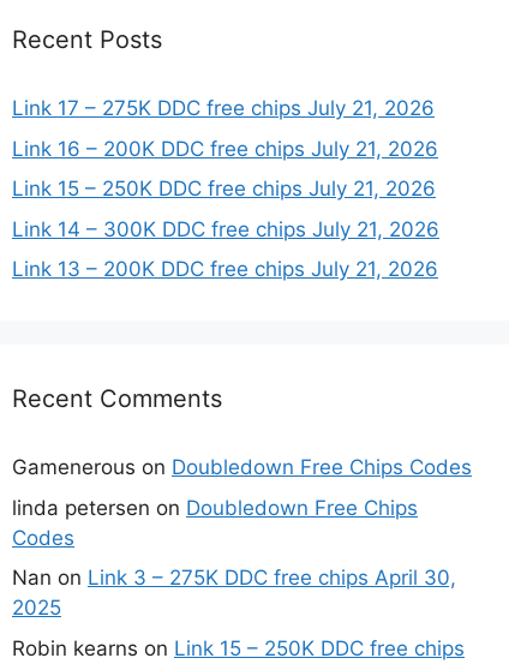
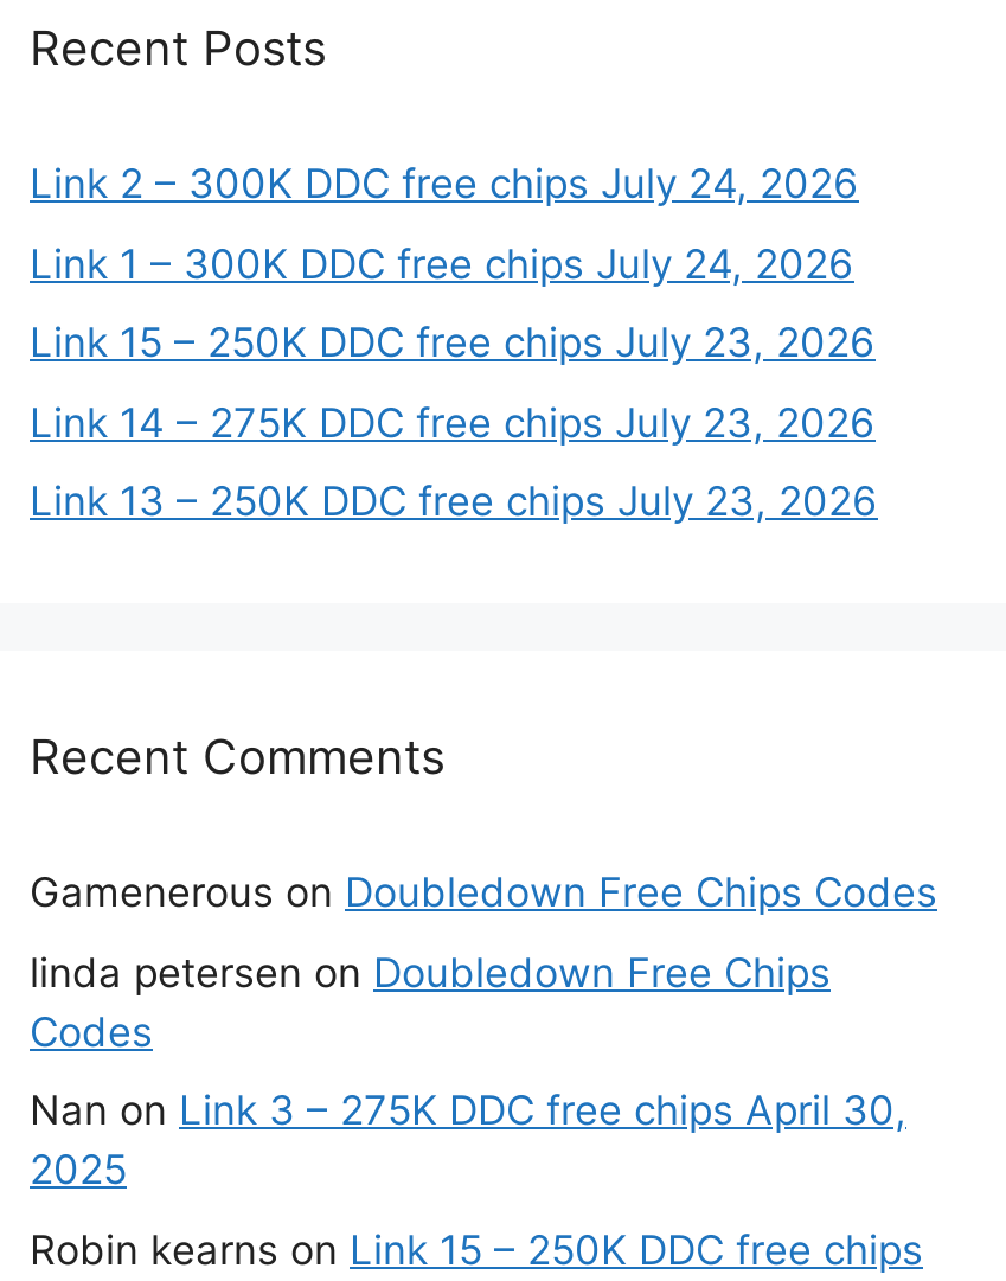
[12,96,435,120] Link 17 – 275K DDC free chips July 21, 2026 -> [30,160,859,207] Link 2 – 300K DDC free chips July 24, 2026
[12,136,438,160] Link 16 – 200K DDC free chips July 21, 2026 -> [30,239,854,287] Link 1 – 300K DDC free chips July 24, 2026
[12,177,436,201] Link 15 – 250K DDC free chips July 21, 2026 -> [30,319,876,366] Link 15 – 250K DDC free chips July 23, 2026
[12,217,439,241] Link 14 – 300K DDC free chips July 21, 2026 -> [30,398,876,446] Link 14 – 275K DDC free chips July 23, 2026
[12,257,438,281] Link 13 – 200K DDC free chips July 21, 2026 -> [30,478,878,525] Link 13 – 250K DDC free chips July 23, 2026

